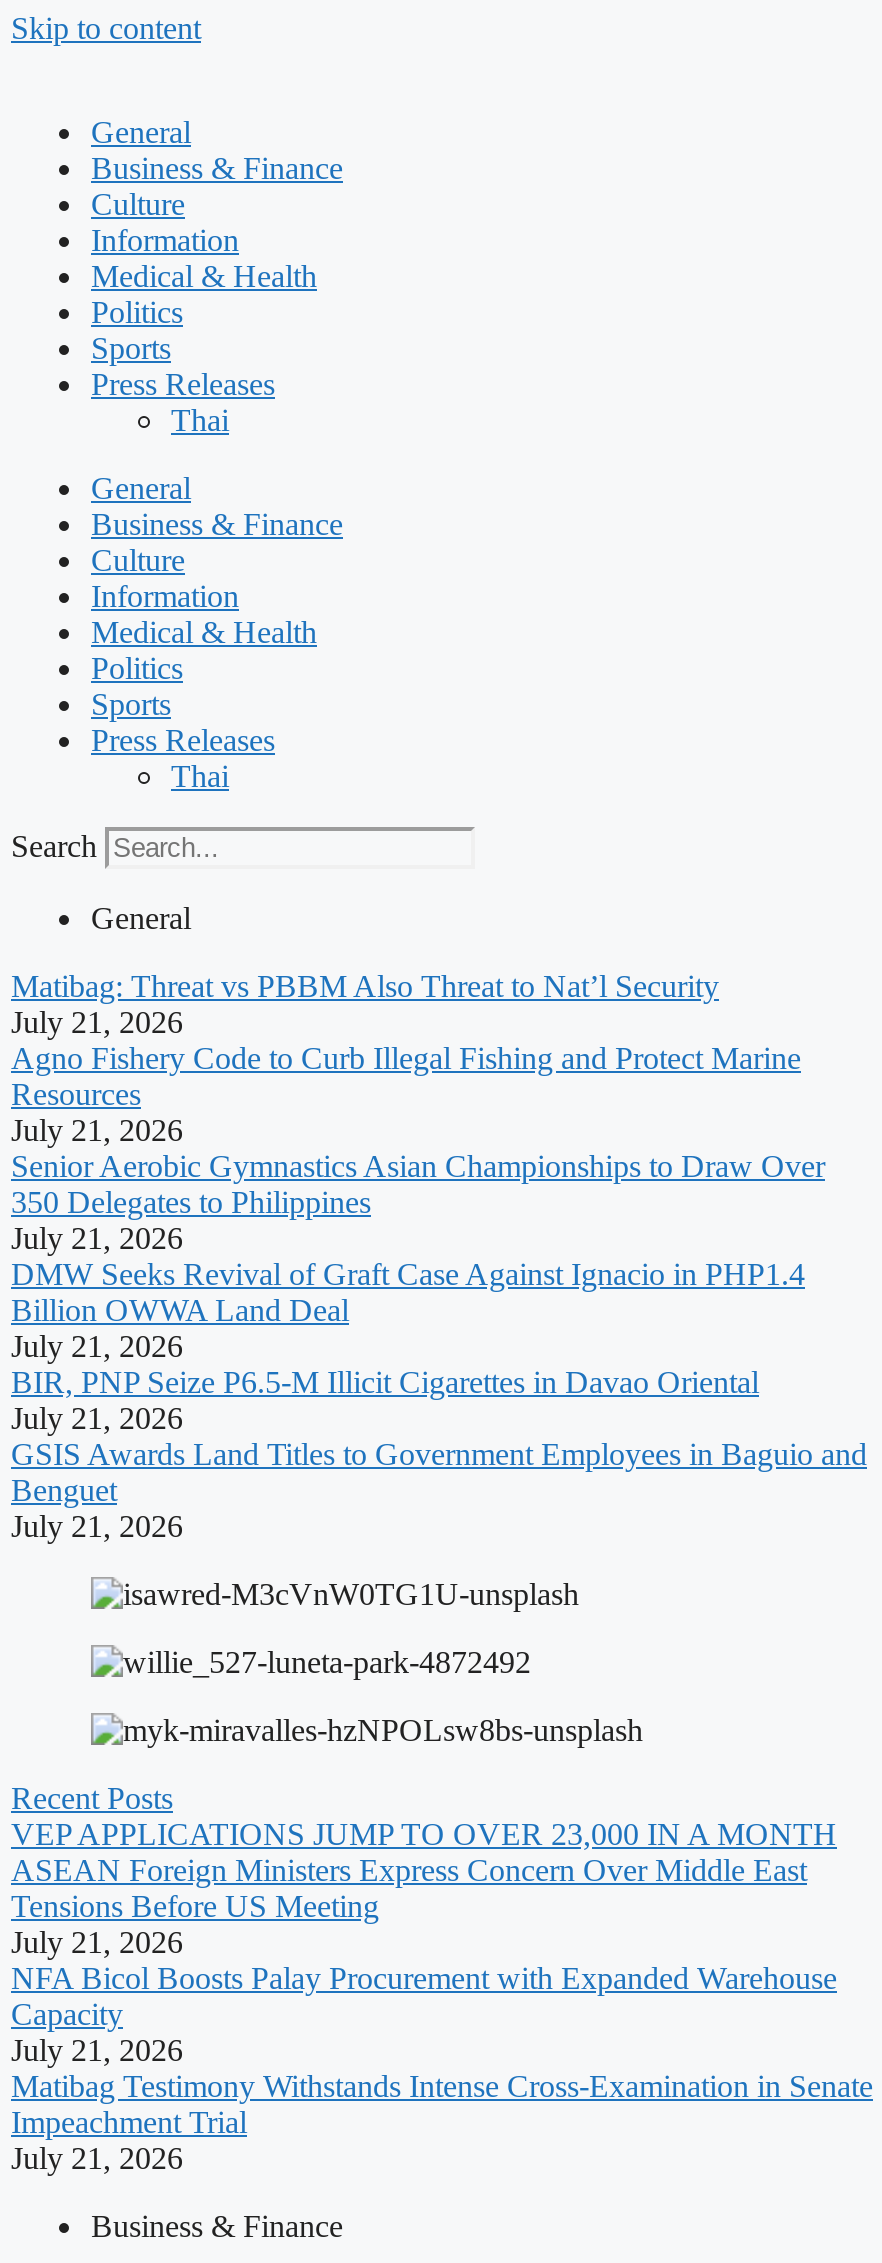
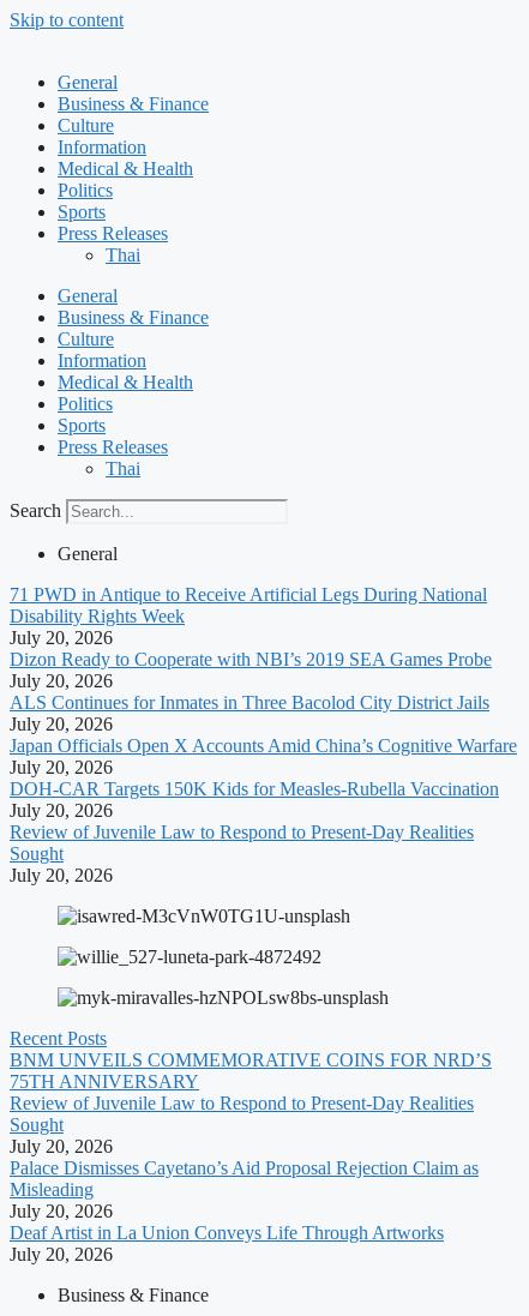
[11,969,867,1543] Matibag: Threat vs PBBM Also Threat to Nat’l Security | July 21, 2026 | Agno Fishery Code to Curb Illegal Fishing and Protect Marine | Resources | July 21, 2026 | Senior Aerobic Gymnastics Asian Championships to Draw Over | 350 Delegates to Philippines | July 21, 2026 | DMW Seeks Revival of Graft Case Against Ignacio in PHP1.4 | Billion OWWA Land Deal | July 21, 2026 | BIR, PNP Seize P6.5-M Illicit Cigarettes in Davao Oriental | July 21, 2026 | GSIS Awards Land Titles to Government Employees in Baguio and | Benguet | July 21, 2026 -> [10,584,517,885] 71 PWD in Antique to Receive Artificial Legs During National | Disability Rights Week | July 20, 2026 | Dizon Ready to Cooperate with NBI’s 2019 SEA Games Probe | July 20, 2026 | ALS Continues for Inmates in Three Bacolod City District Jails | July 20, 2026 | Japan Officials Open X Accounts Amid China’s Cognitive Warfare | July 20, 2026 | DOH-CAR Targets 150K Kids for Measles-Rubella Vaccination | July 20, 2026 | Review of Juvenile Law to Respond to Present-Day Realities | Sought | July 20, 2026
[11,1817,873,2175] VEP APPLICATIONS JUMP TO OVER 23,000 IN A MONTH | ASEAN Foreign Ministers Express Concern Over Middle East | Tensions Before US Meeting | July 21, 2026 | NFA Bicol Boosts Palay Procurement with Expanded Warehouse | Capacity | July 21, 2026 | Matibag Testimony Withstands Intense Cross-Examination in Senate | Impeachment Trial | July 21, 2026 -> [10,1050,492,1264] BNM UNVEILS COMMEMORATIVE COINS FOR NRD’S | 75TH ANNIVERSARY | Review of Juvenile Law to Respond to Present-Day Realities | Sought | July 20, 2026 | Palace Dismisses Cayetano’s Aid Proposal Rejection Claim as | Misleading | July 20, 2026 | Deaf Artist in La Union Conveys Life Through Artworks | July 20, 2026

